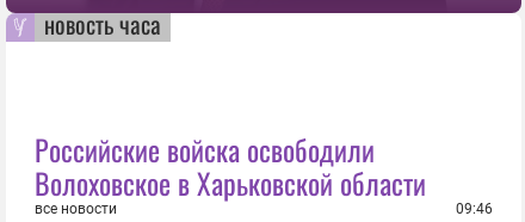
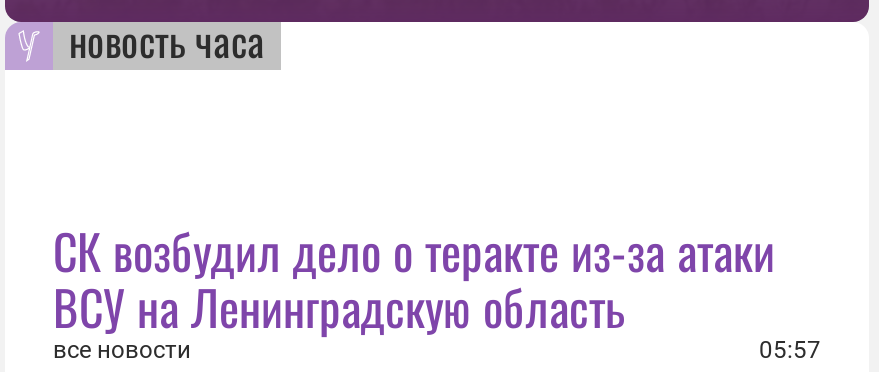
[35,128,426,204] Российские войска освободили | Волоховское в Харьковской области -> [53,214,775,342] СК возбудил дело о теракте из-за атаки | ВСУ на Ленинградскую область
[456,200,493,217] 09:46 -> [759,336,821,364] 05:57

